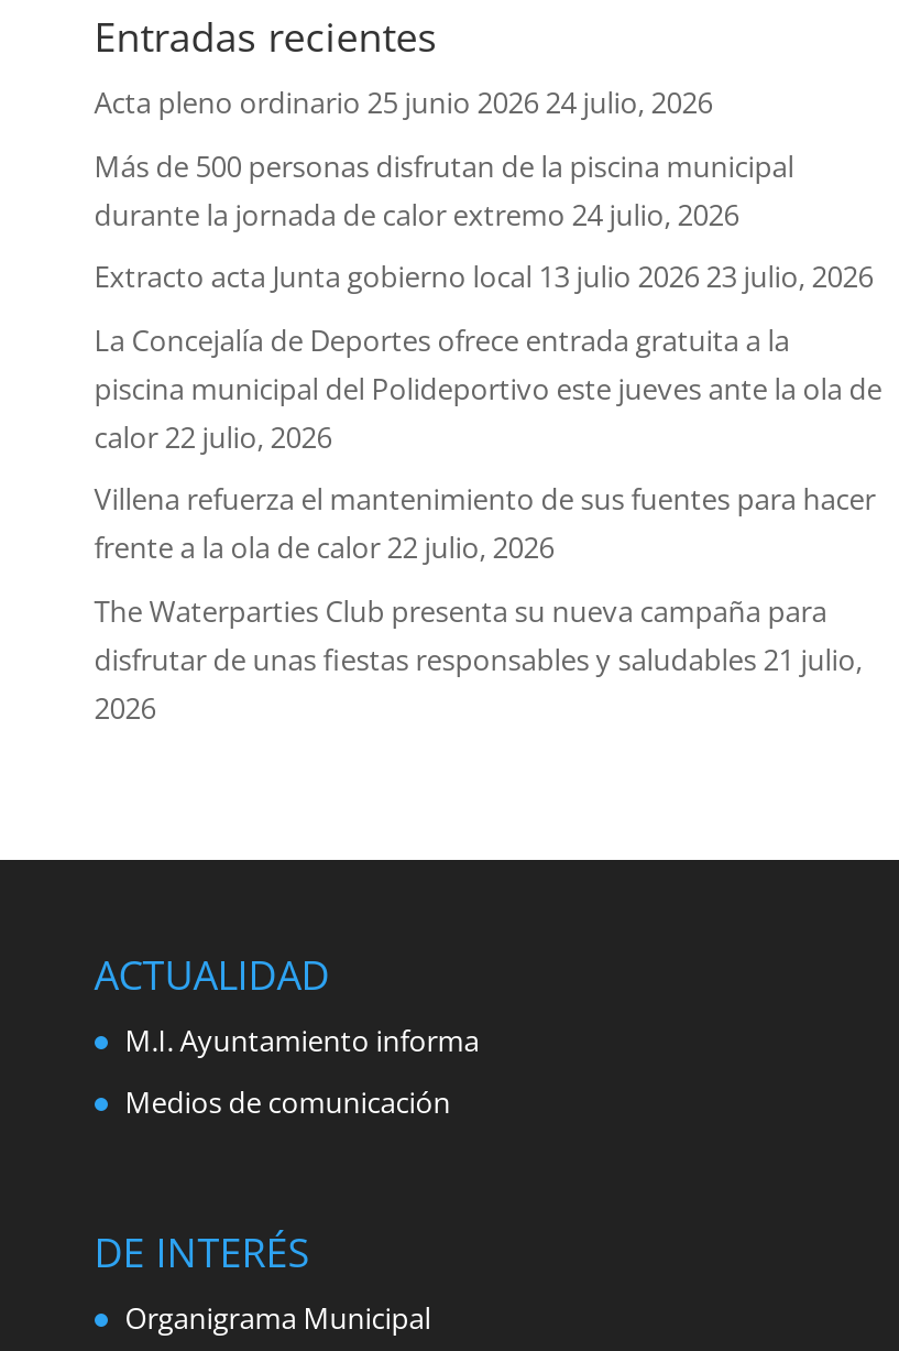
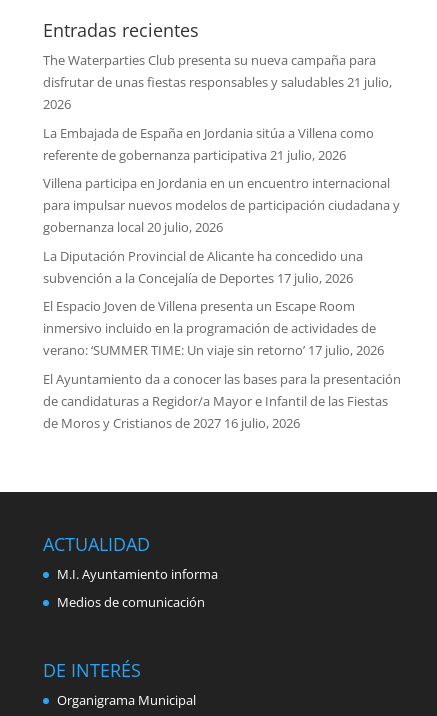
[94,83,882,567] Acta pleno ordinario 25 junio 2026 24 julio, 2026 | Más de 500 personas disfrutan de la piscina municipal | durante la jornada de calor extremo 24 julio, 2026 | Extracto acta Junta gobierno local 13 julio 2026 23 julio, 2026 | La Concejalía de Deportes ofrece entrada gratuita a la | piscina municipal del Polideportivo este jueves ante la ola de | calor 22 julio, 2026 | Villena refuerza el mantenimiento de sus fuentes para hacer | frente a la ola de calor 22 julio, 2026 -> none
moved [94,590,862,727] -> [43,51,392,113]: The Waterparties Club presenta su nueva campaña para | disfrutar de unas fiestas responsables y saludables 21 julio, | 2026
none -> [43,123,401,431] La Embajada de España en Jordania sitúa a Villena como | referente de gobernanza participativa 21 julio, 2026 | Villena participa en Jordania en un encuentro internacional | para impulsar nuevos modelos de participación ciudadana y | gobernanza local 20 julio, 2026 | La Diputación Provincial de Alicante ha concedido una | subvención a la Concejalía de Deportes 17 julio, 2026 | El Espacio Joven de Villena presenta un Escape Room | inmersivo incluido en la programación de actividades de | verano: ‘SUMMER TIME: Un viaje sin retorno’ 17 julio, 2026 | El Ayuntamiento da a conocer las bases para la presentación | de candidaturas a Regidor/a Mayor e Infantil de las Fiestas | de Moros y Cristianos de 2027 16 julio, 2026

